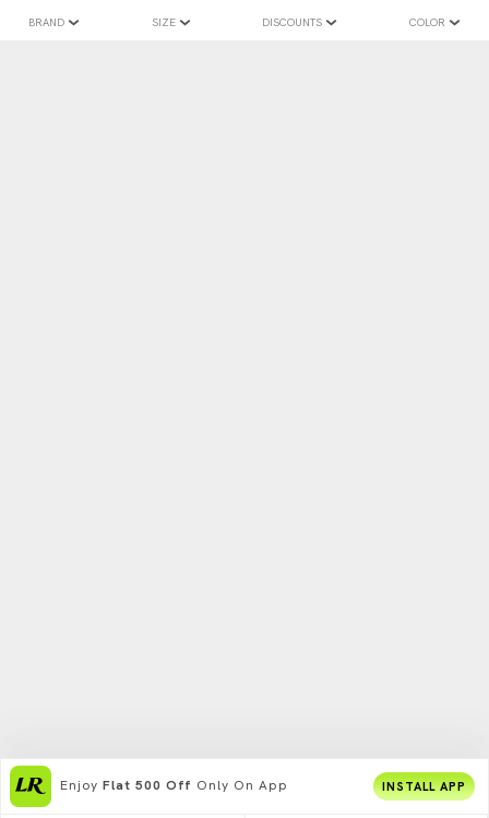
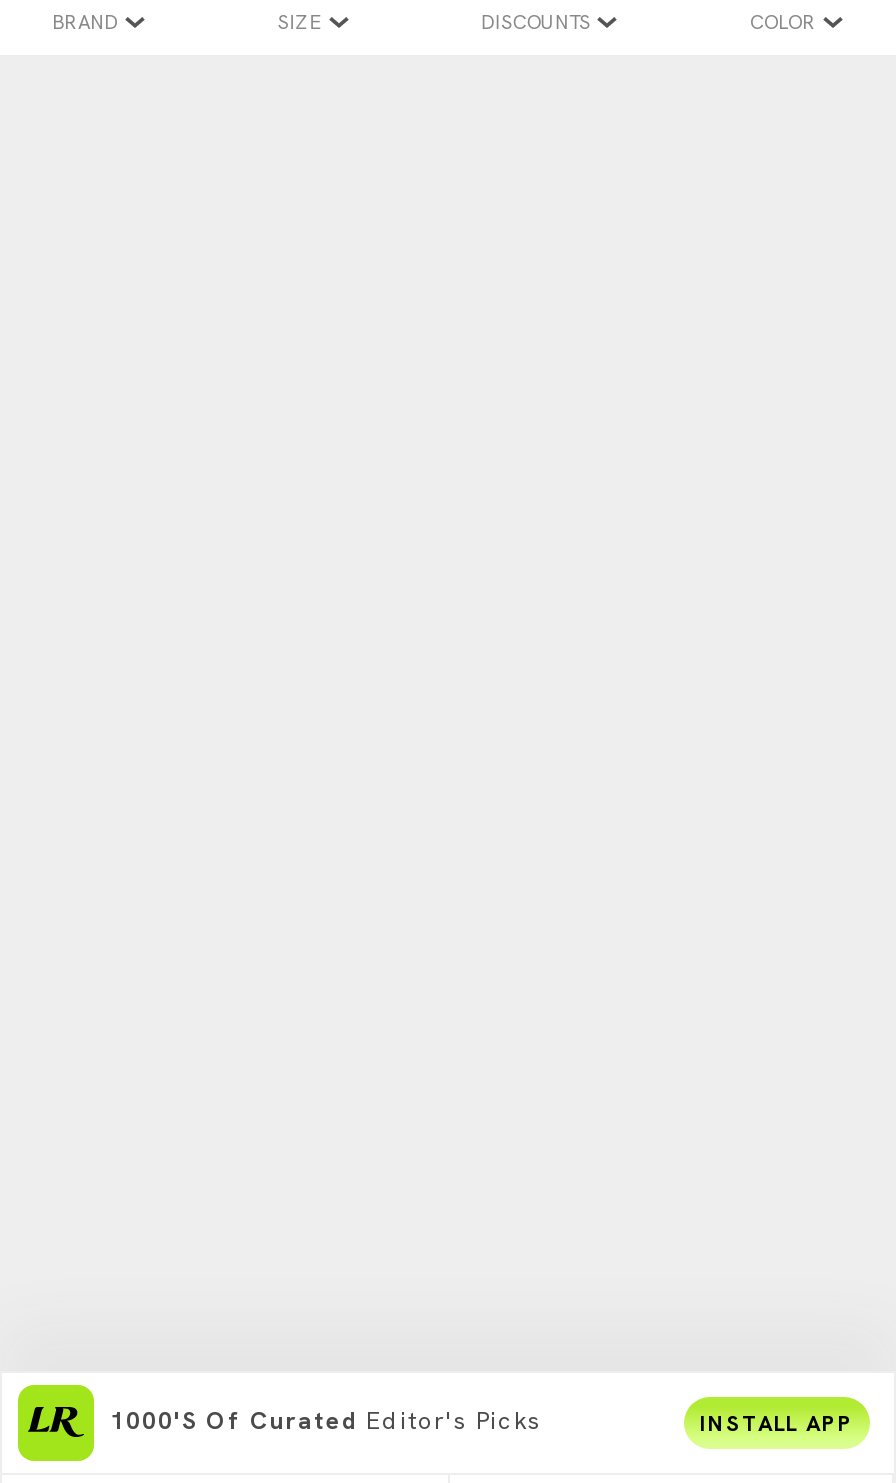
[60,777,288,794] Enjoy Flat 500 Off Only On App -> [110,1405,542,1437] 1000's Of Curated Editor's Picks

